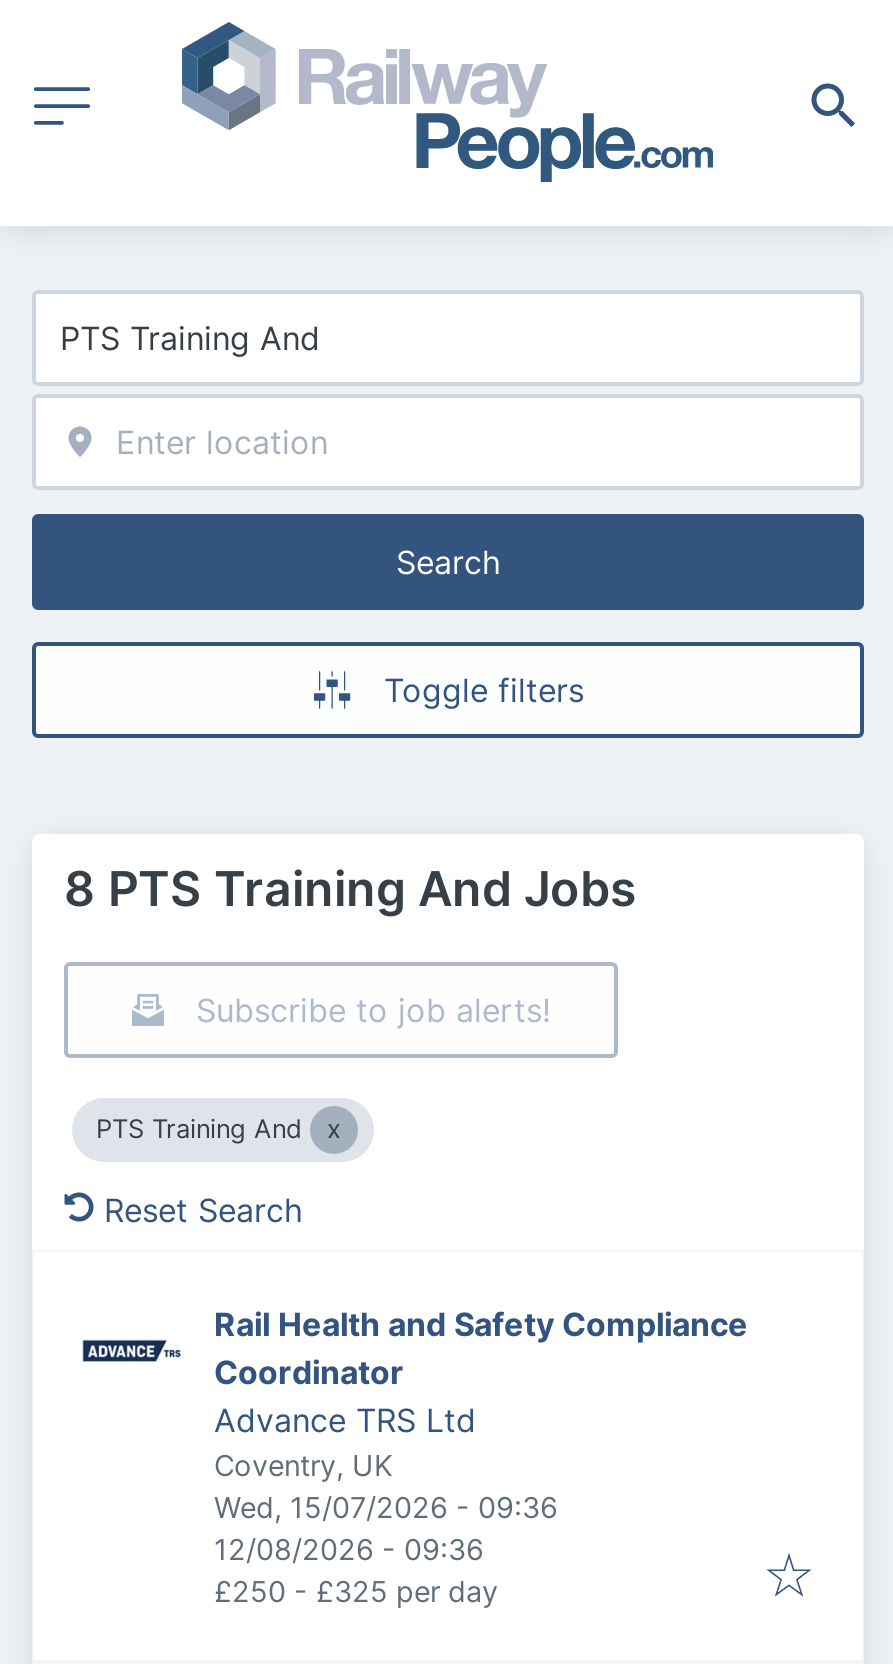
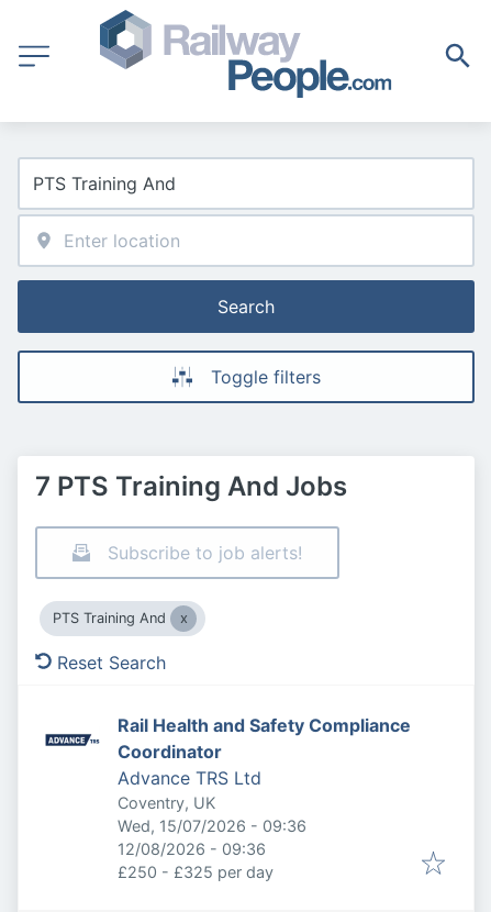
[64,860,636,918] 8 PTS Training And Jobs -> [35,470,347,502] 7 PTS Training And Jobs

